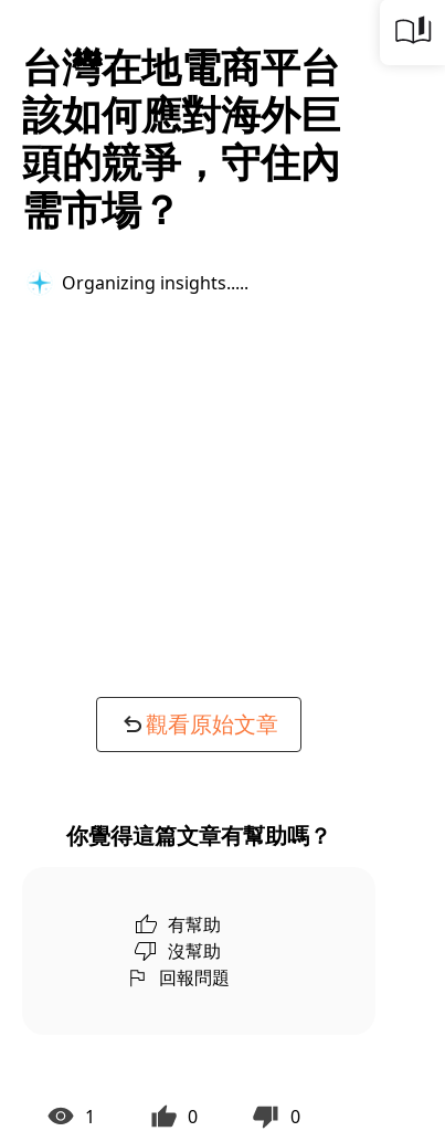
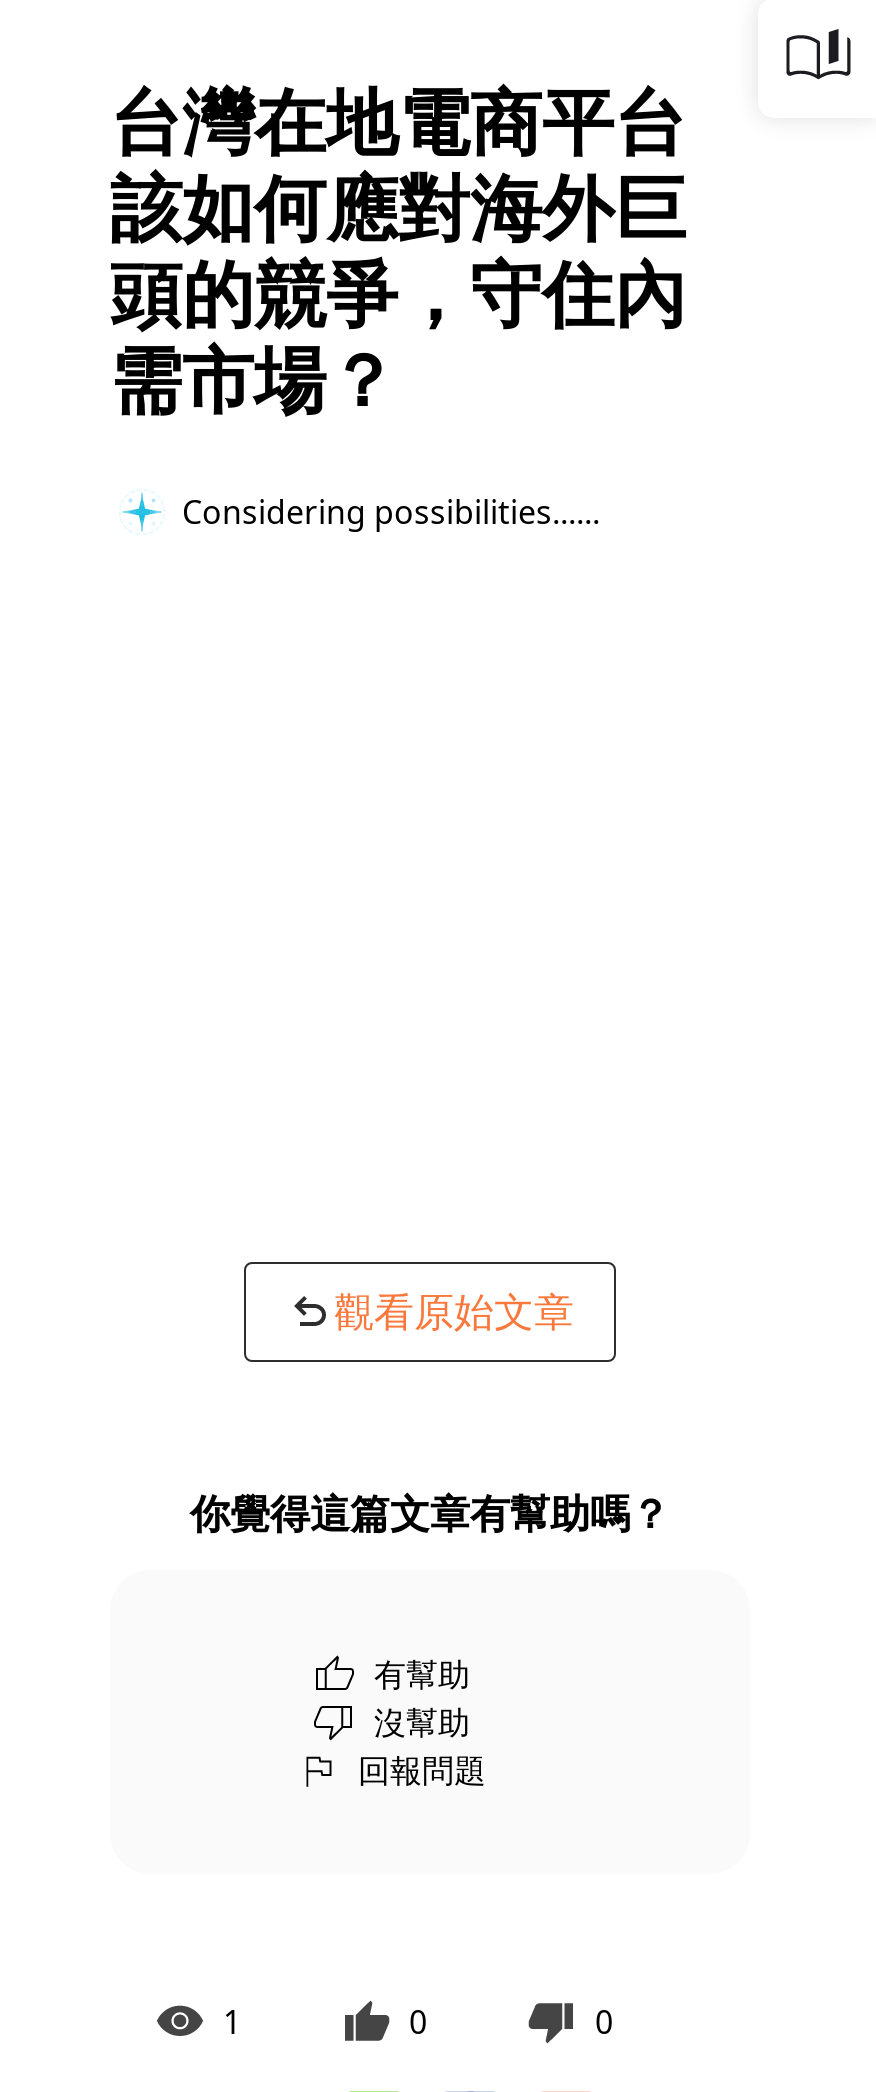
[62,270,240,294] Organizing insights... -> [182,489,576,533] Considering possibilities...

